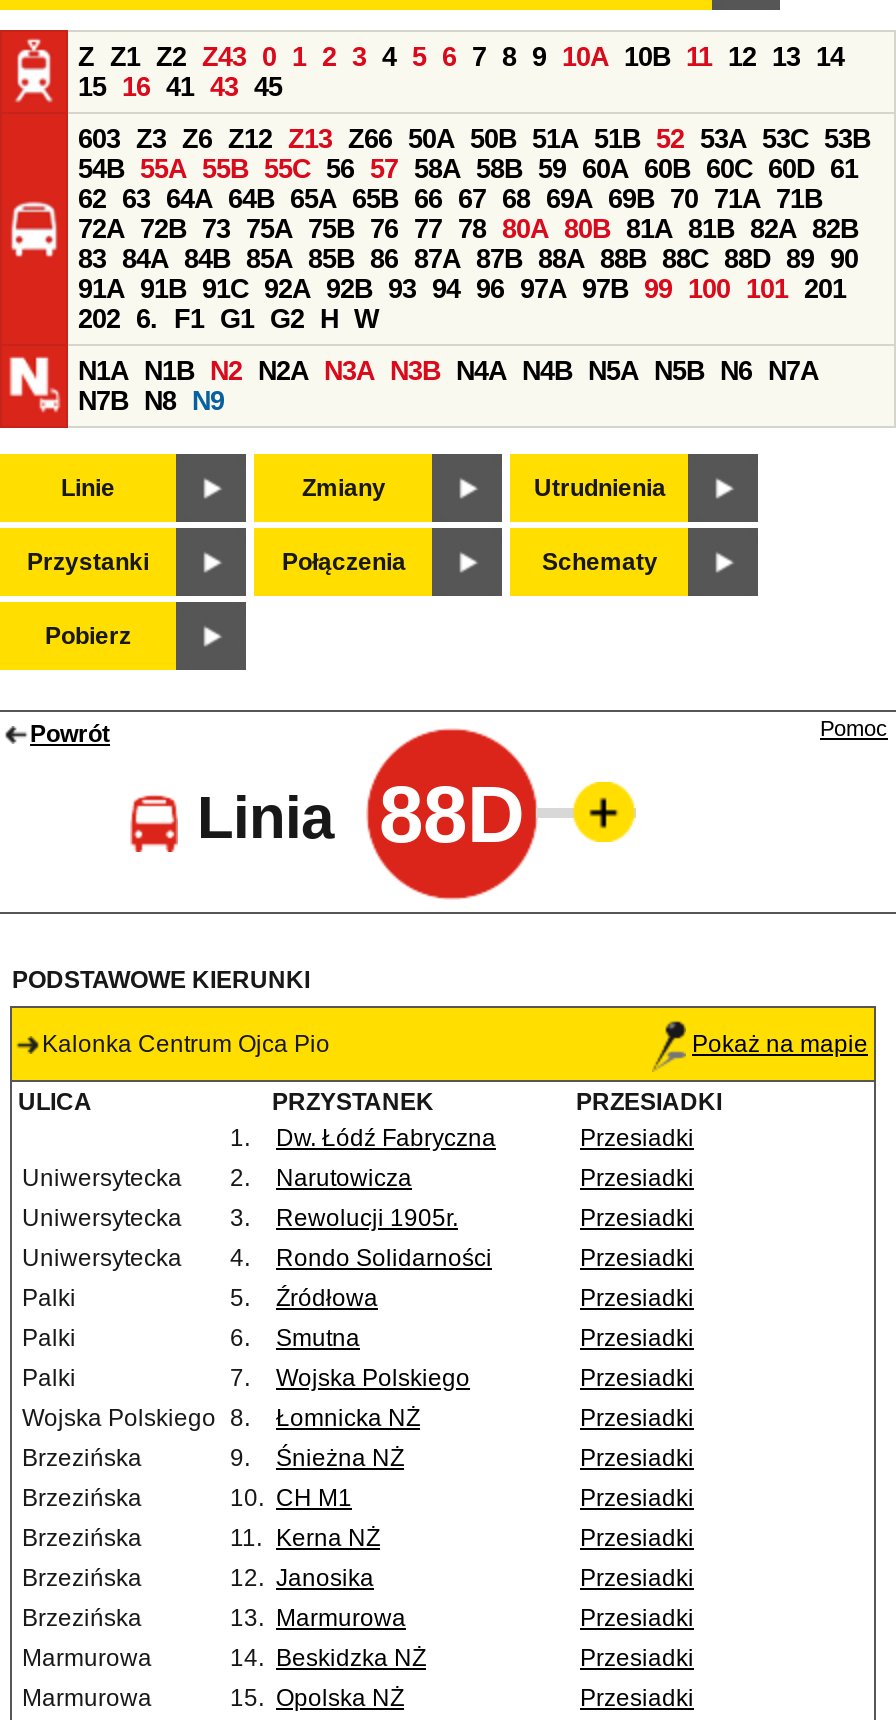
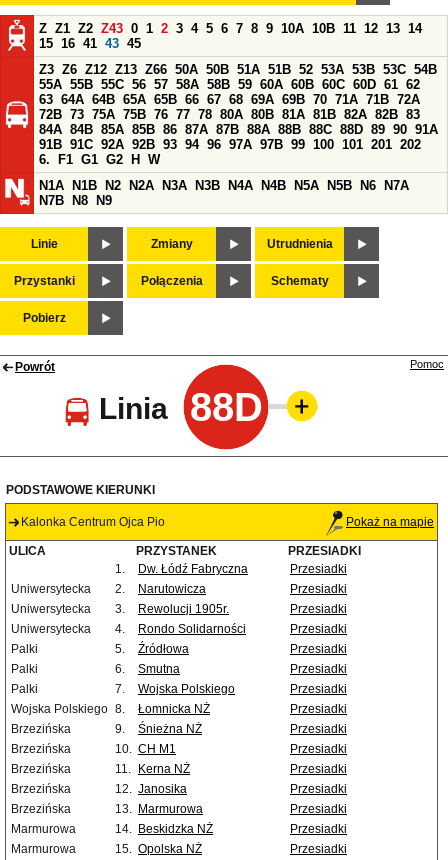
[78,124,870,334] 603 Z3 Z6 Z12 Z13 Z66 50A 50B 51A 51B 52 53A 53C 53B | 54B 55A 55B 55C 56 57 58A 58B 59 60A 60B 60C 60D 61 | 62 63 64A 64B 65A 65B 66 67 68 69A 69B 70 71A 71B | 72A 72B 73 75A 75B 76 77 78 80A 80B 81A 81B 82A 82B | 83 84A 84B 85A 85B 86 87A 87B 88A 88B 88C 88D 89 90 | 91A 91B 91C 92A 92B 93 94 96 97A 97B 99 100 101 201 | 202 6. F1 G1 G2 H W -> [39,62,438,167] Z3 Z6 Z12 Z13 Z66 50A 50B 51A 51B 52 53A 53B 53C 54B | 55A 55B 55C 56 57 58A 58B 59 60A 60B 60C 60D 61 62 | 63 64A 64B 65A 65B 66 67 68 69A 69B 70 71A 71B 72A | 72B 73 75A 75B 76 77 78 80A 80B 81A 81B 82A 82B 83 | 84A 84B 85A 85B 86 87A 87B 88A 88B 88C 88D 89 90 91A | 91B 91C 92A 92B 93 94 96 97A 97B 99 100 101 201 202 | 6. F1 G1 G2 H W

